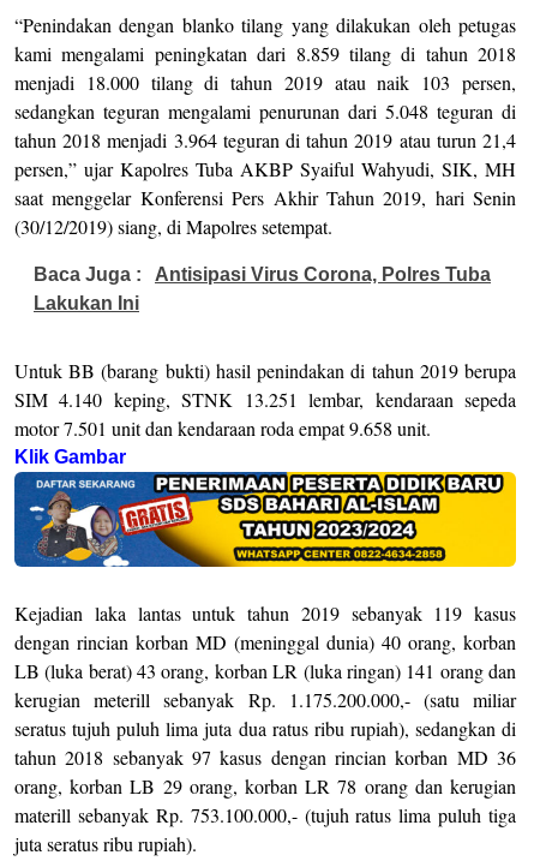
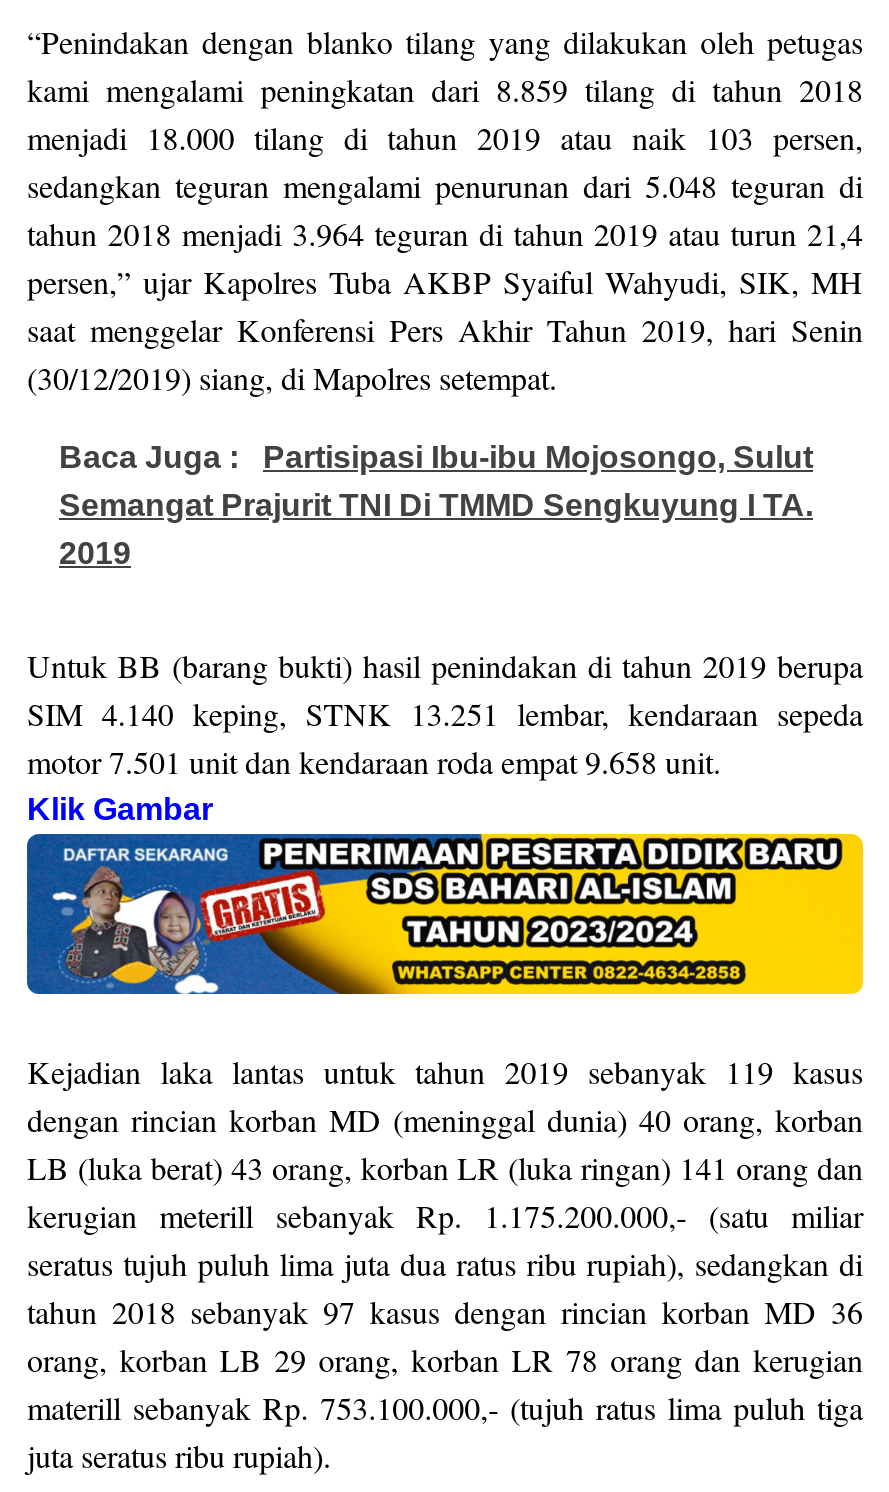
[34,264,491,313] Baca Juga : Antisipasi Virus Corona, Polres Tuba | Lakukan Ini -> [59,439,813,569] Baca Juga : Partisipasi Ibu-ibu Mojosongo, Sulut | Semangat Prajurit TNI Di TMMD Sengkuyung I TA. | 2019

